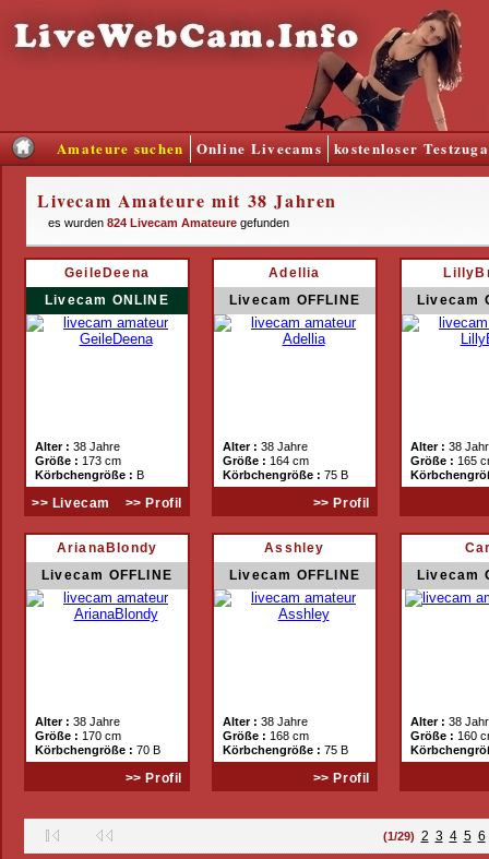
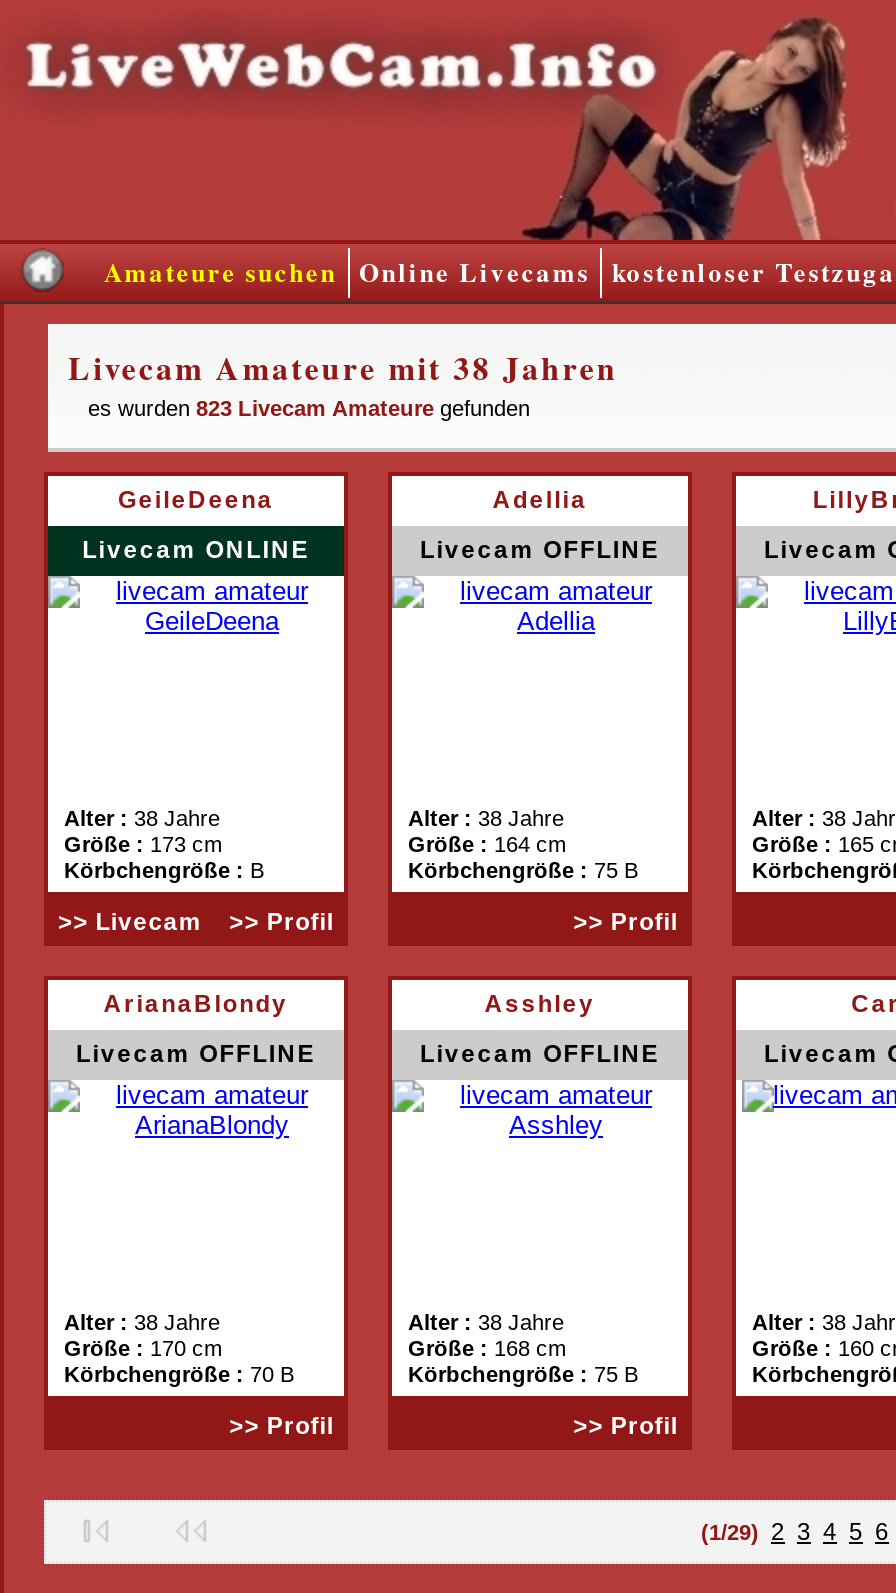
[48,216,289,229] es wurden 824 Livecam Amateure gefunden -> [88,396,530,420] es wurden 823 Livecam Amateure gefunden

